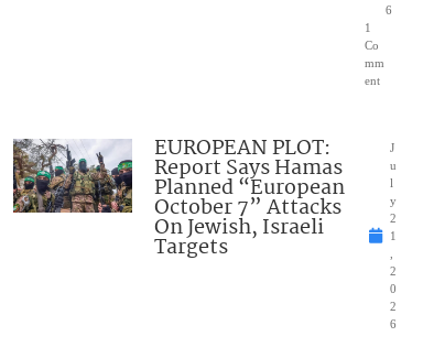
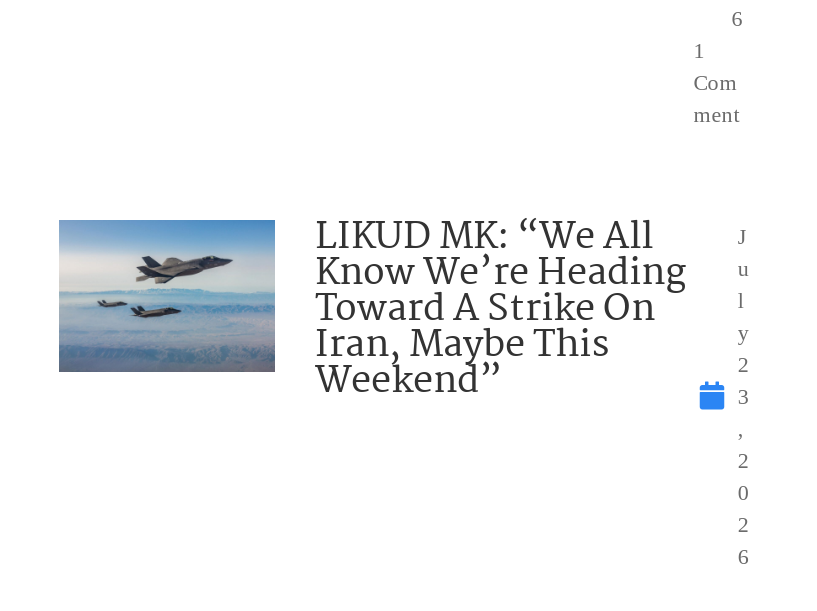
[12,132,345,264] [image] | EUROPEAN PLOT: | Report Says Hamas | Planned “European | October 7” Attacks | On Jewish, Israeli | Targets -> [57,207,687,411] [image] | LIKUD MK: “We All | Know We’re Heading | Toward A Strike On | Iran, Maybe This | Weekend”
[390,229,397,242] 1 -> [738,383,750,407] 3

